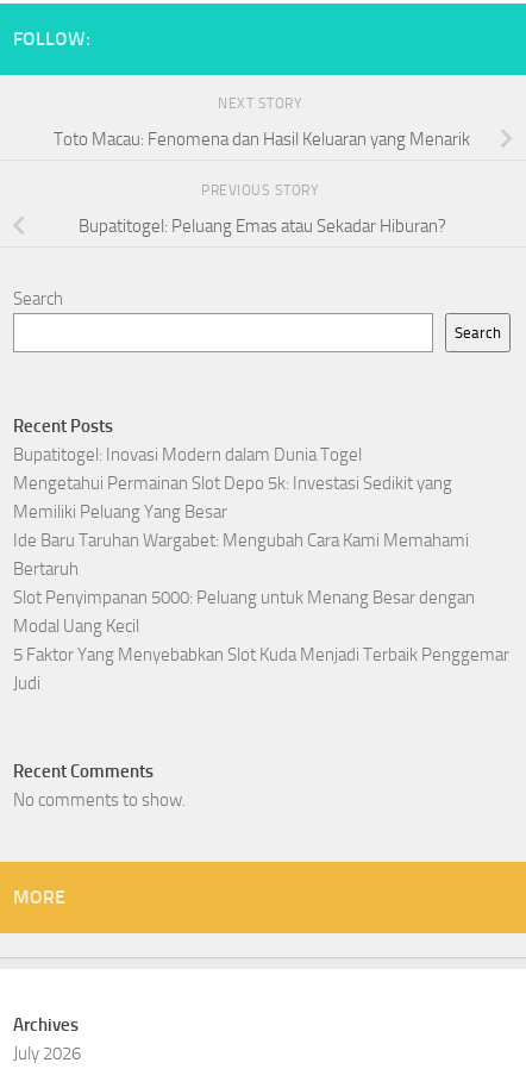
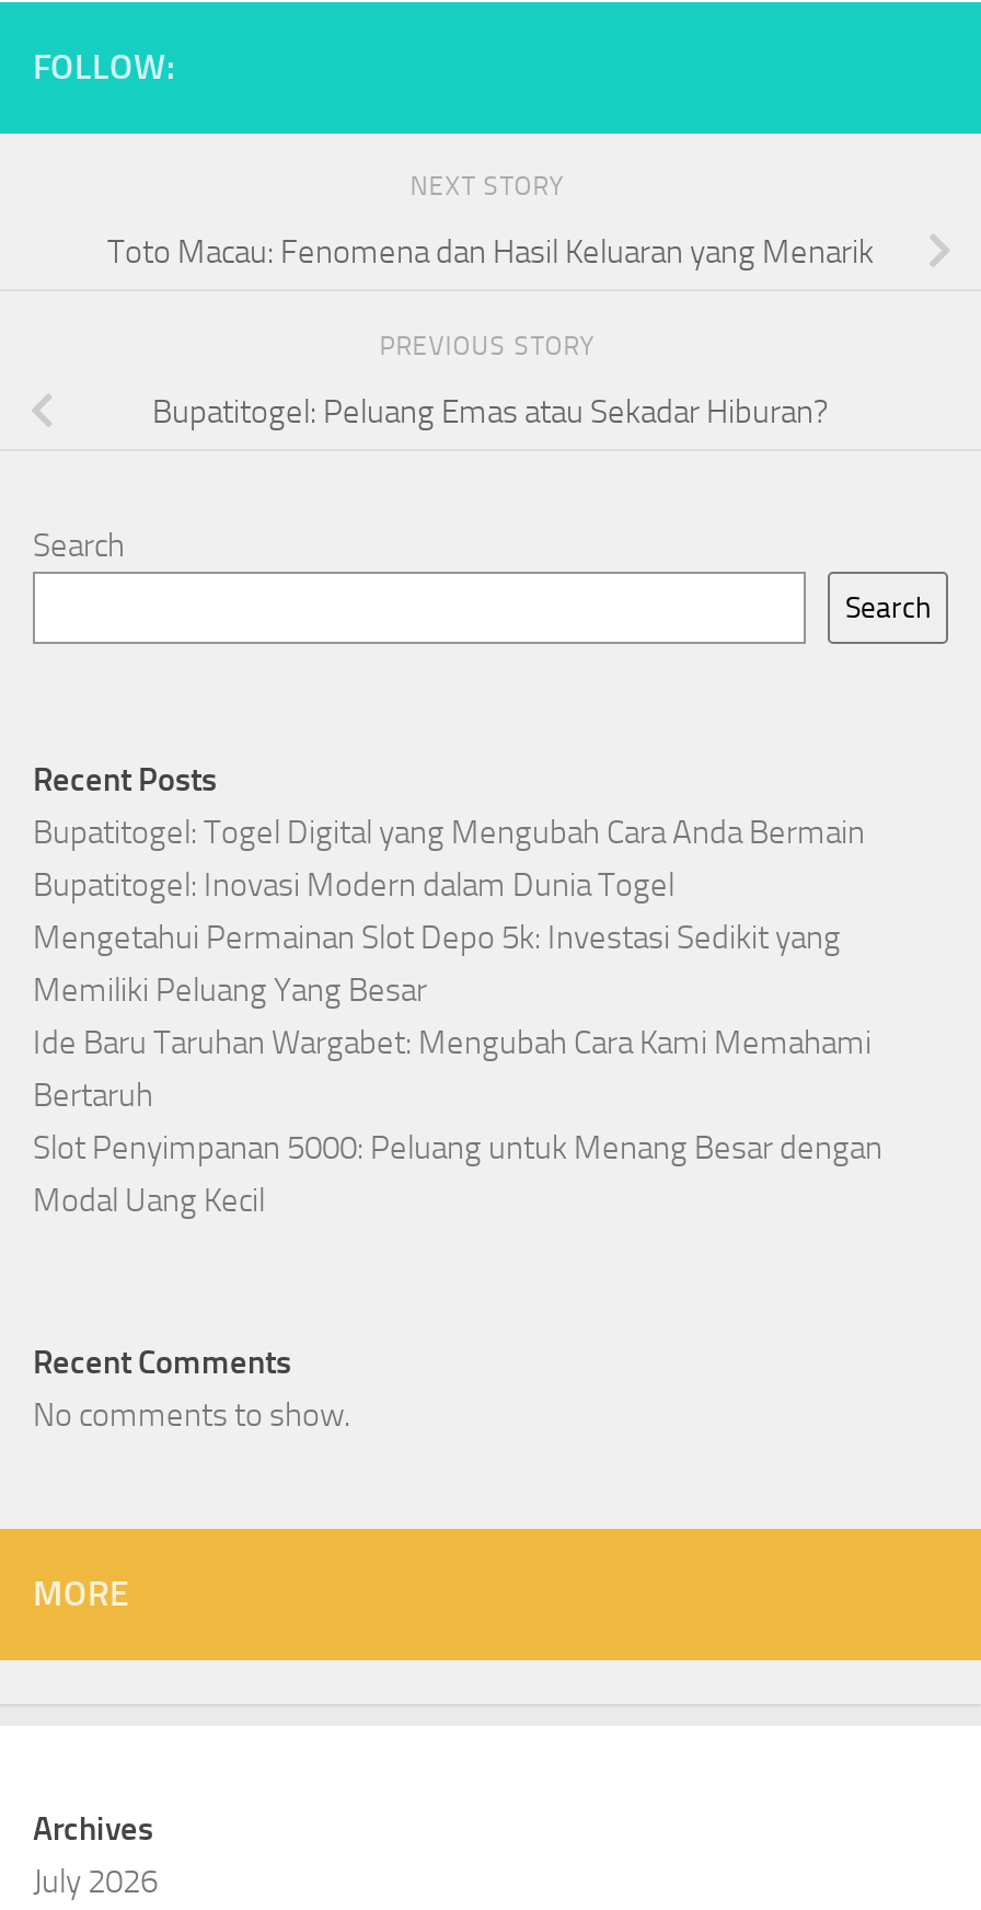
none -> [33,813,865,852] Bupatitogel: Togel Digital yang Mengubah Cara Anda Bermain
moved [13,444,475,637] -> [33,865,882,1220]: Bupatitogel: Inovasi Modern dalam Dunia Togel | Mengetahui Permainan Slot Depo 5k: Investasi Sedikit yang | Memiliki Peluang Yang Besar | Ide Baru Taruhan Wargabet: Mengubah Cara Kami Memahami | Bertaruh | Slot Penyimpanan 5000: Peluang untuk Menang Besar dengan | Modal Uang Kecil
[13,644,509,694] 5 Faktor Yang Menyebabkan Slot Kuda Menjadi Terbaik Penggemar | Judi -> none

